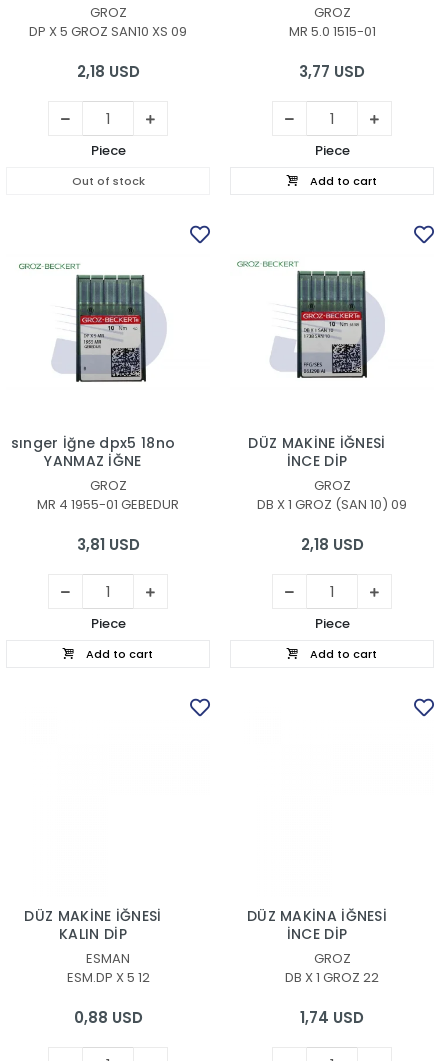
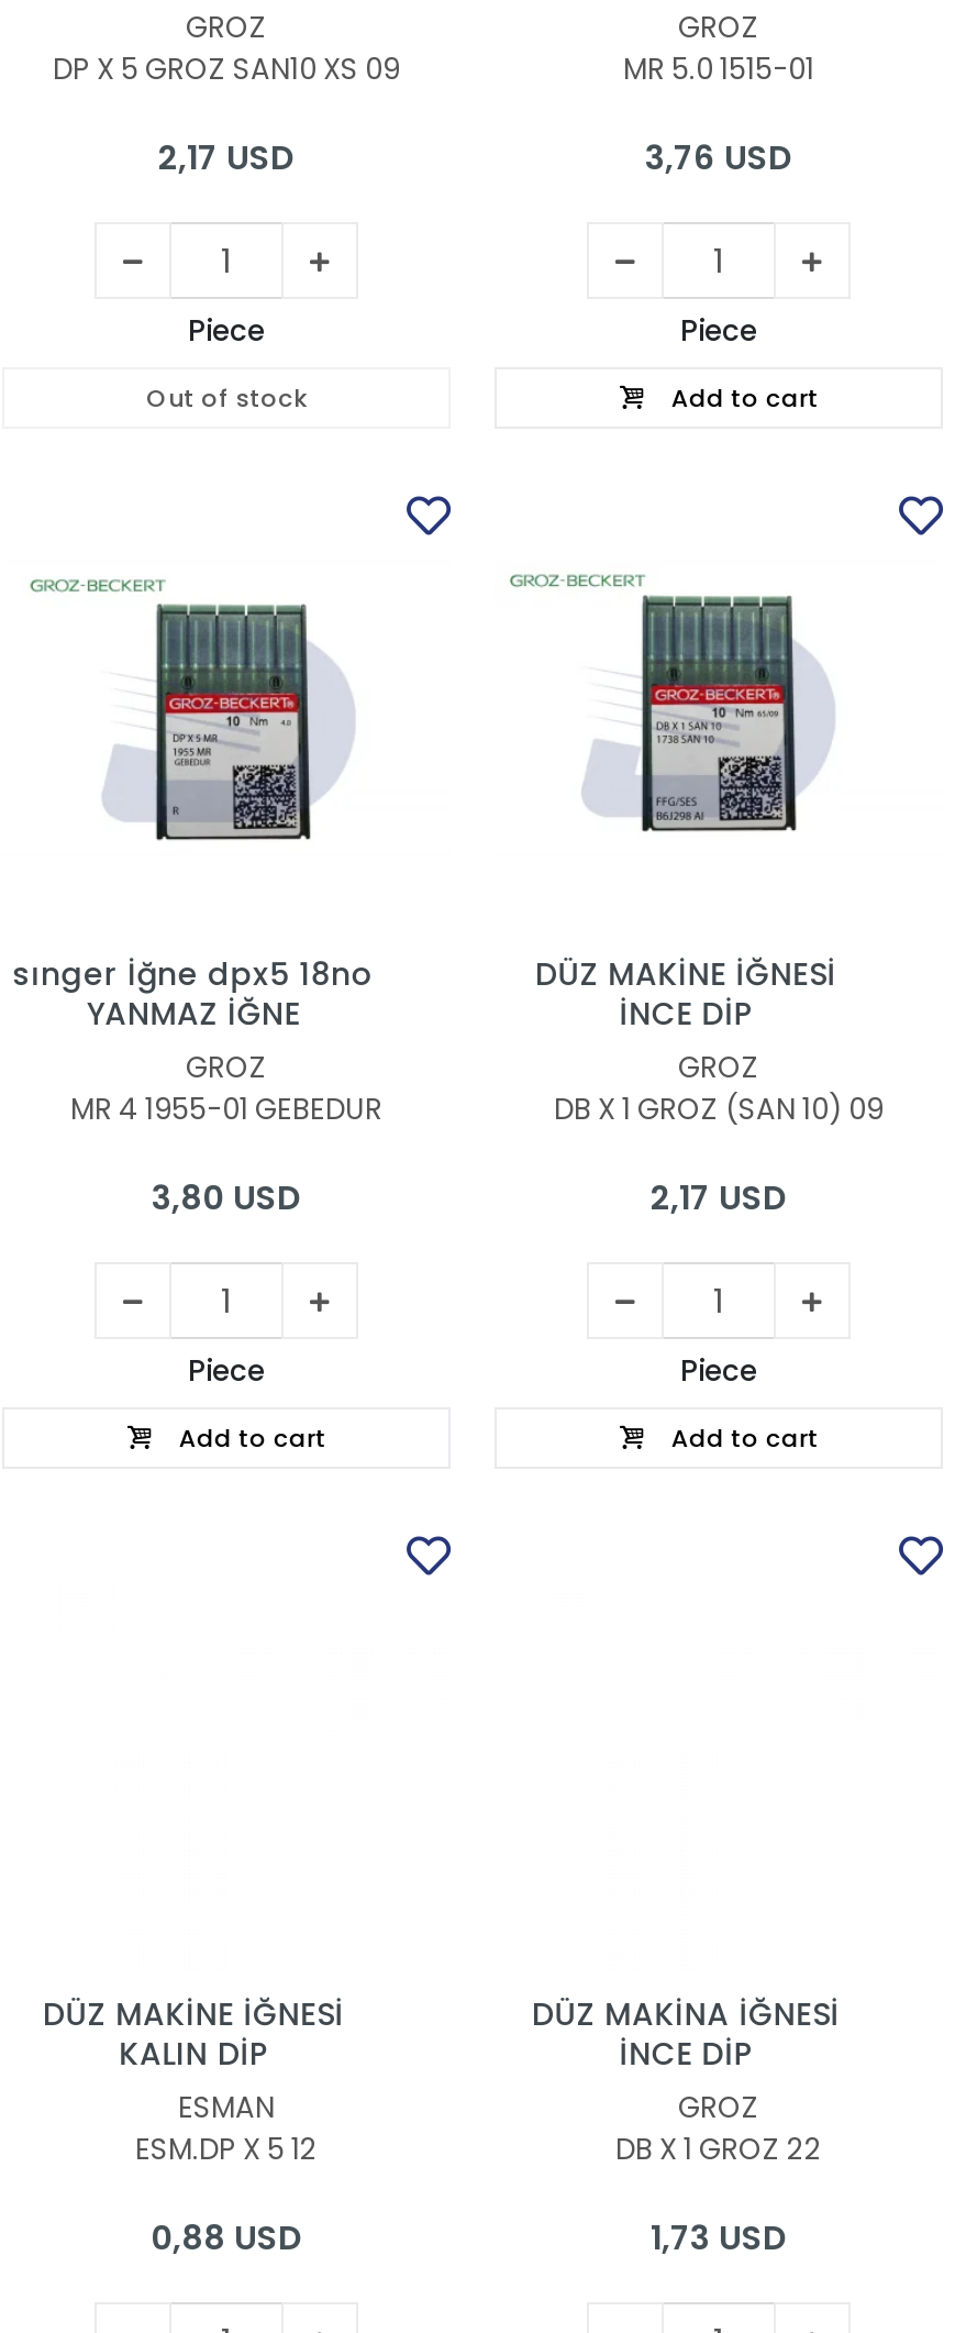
[76,60,139,81] 2,18 USD -> [158,133,295,179] 2,17 USD
[299,60,365,81] 3,77 USD -> [645,133,792,179] 3,76 USD
[76,533,139,554] 3,81 USD -> [152,1173,301,1219] 3,80 USD
[300,533,363,554] 2,18 USD -> [651,1173,787,1219] 2,17 USD
[300,1006,364,1027] 1,74 USD -> [651,2213,787,2259] 1,73 USD

